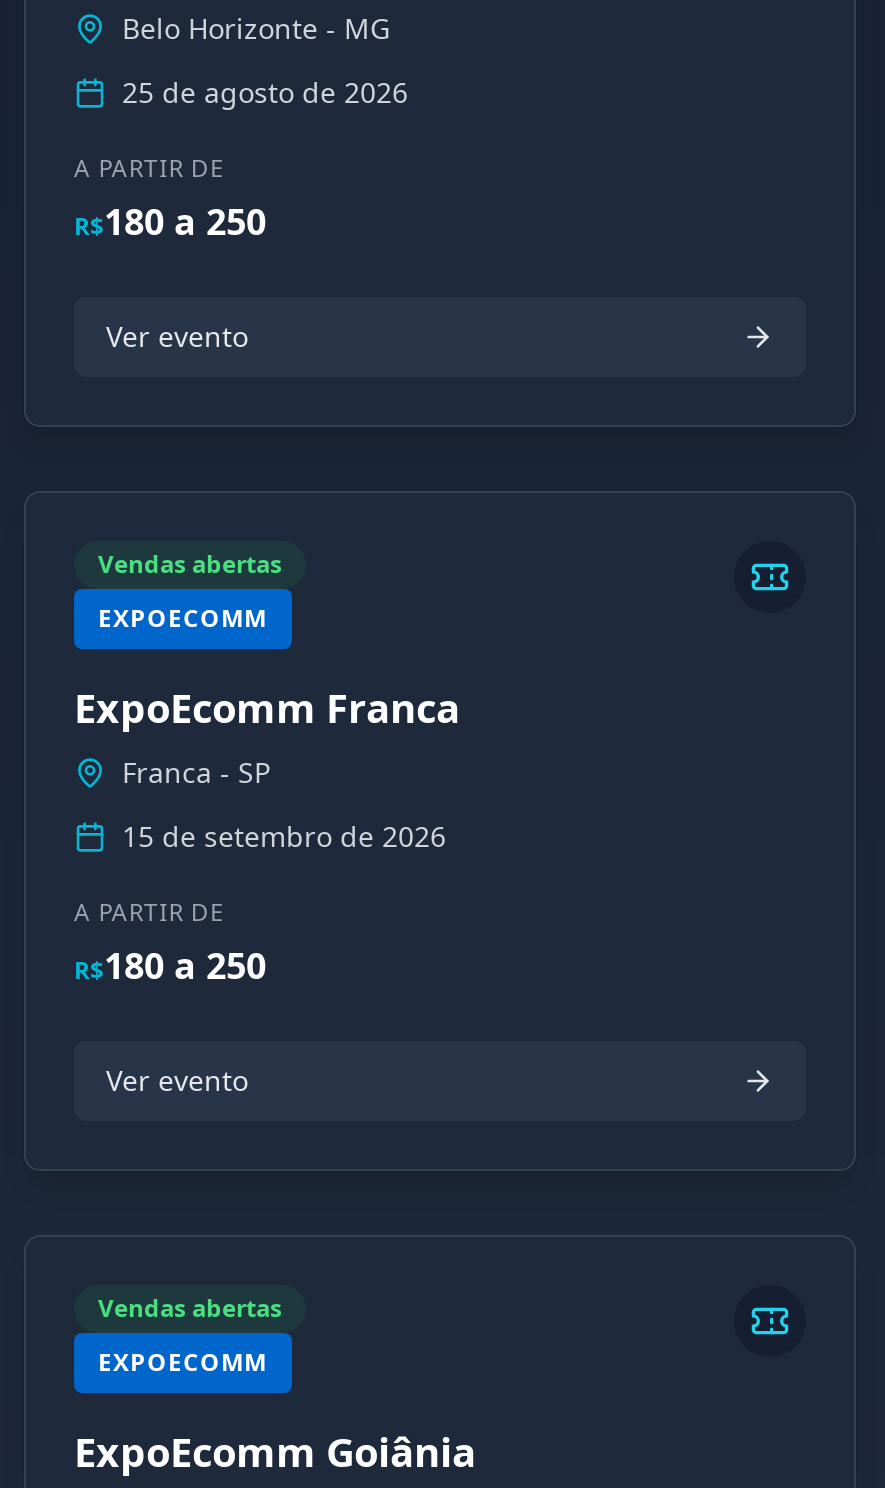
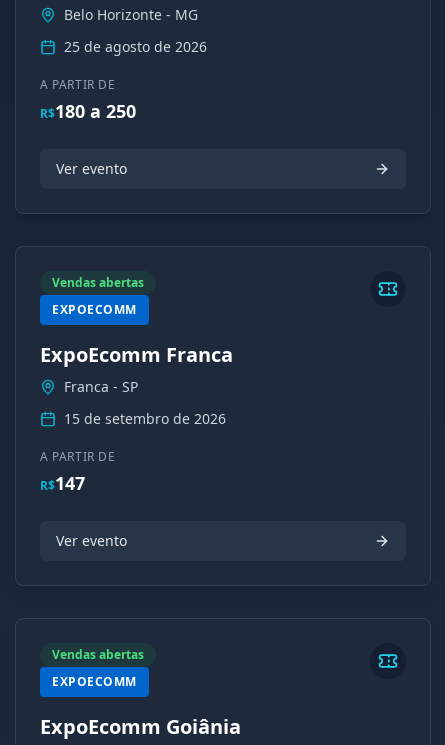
[74,941,266,989] R$180 a 250 -> [40,471,85,495] R$147

